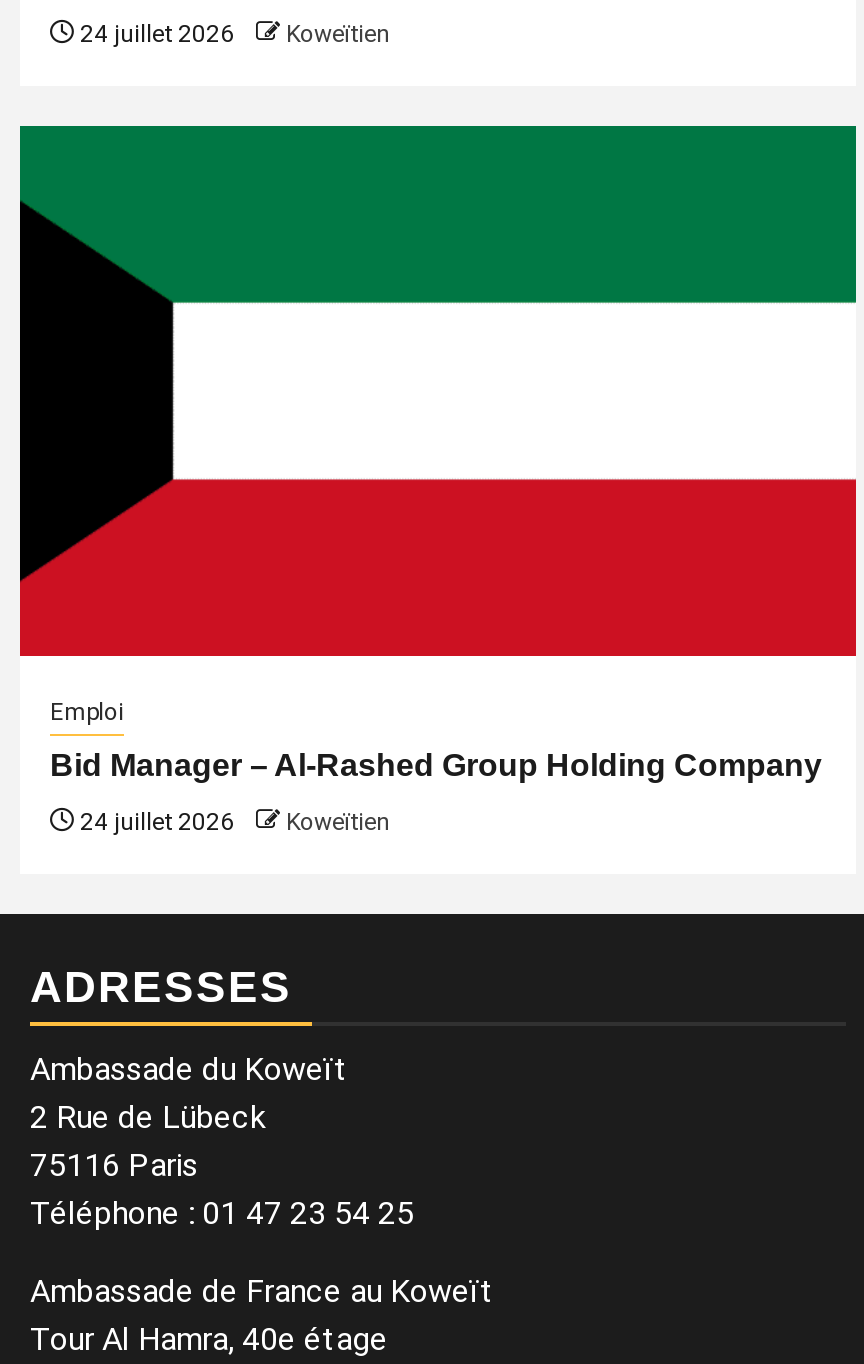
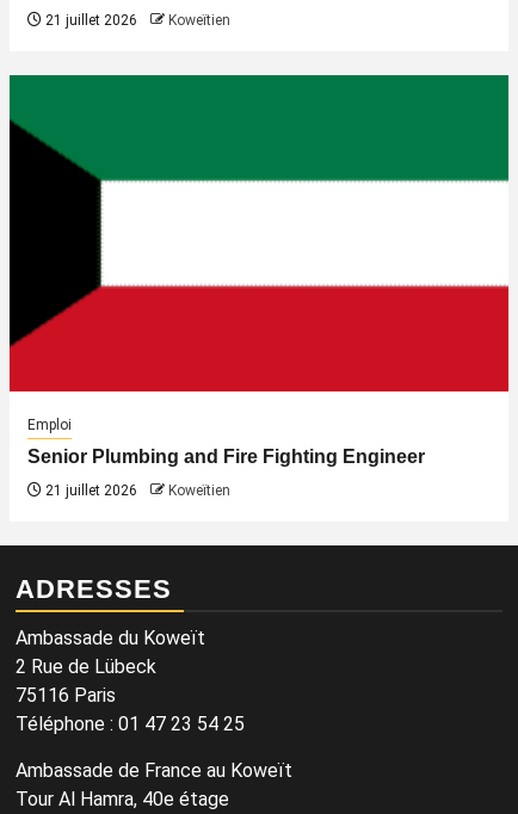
[74,20,390,48] 24 juillet 2026 Koweïtien -> [42,12,230,29] 21 juillet 2026 Koweïtien
[50,748,822,782] Bid Manager – Al-Rashed Group Holding Company -> [27,446,425,467] Senior Plumbing and Fire Fighting Engineer
[74,808,390,836] 24 juillet 2026 Koweïtien -> [42,482,230,499] 21 juillet 2026 Koweïtien

